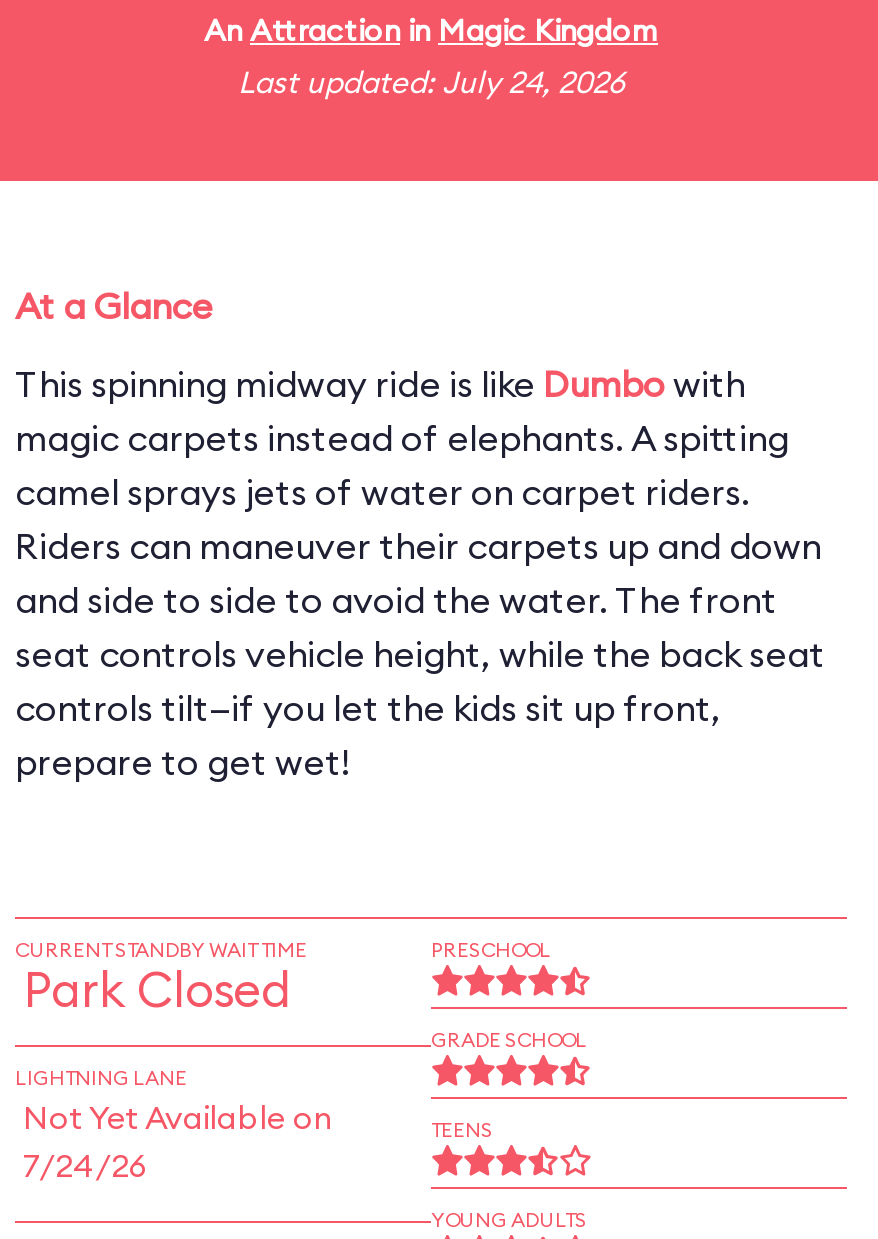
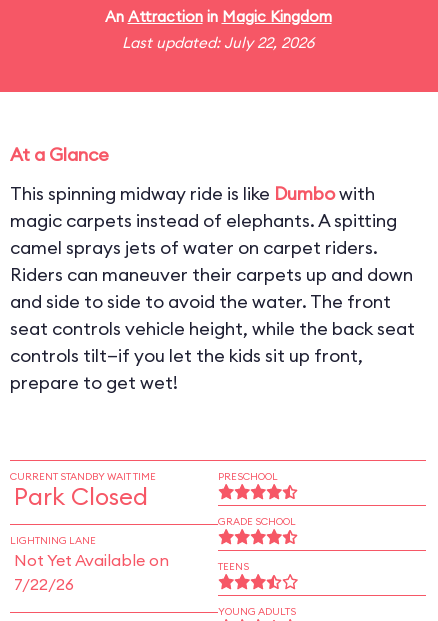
[238,63,624,101] Last updated: July 24, 2026 -> [122,33,314,52] Last updated: July 22, 2026
[23,1145,147,1185] 7/24/26 -> [14,574,74,594] 7/22/26

